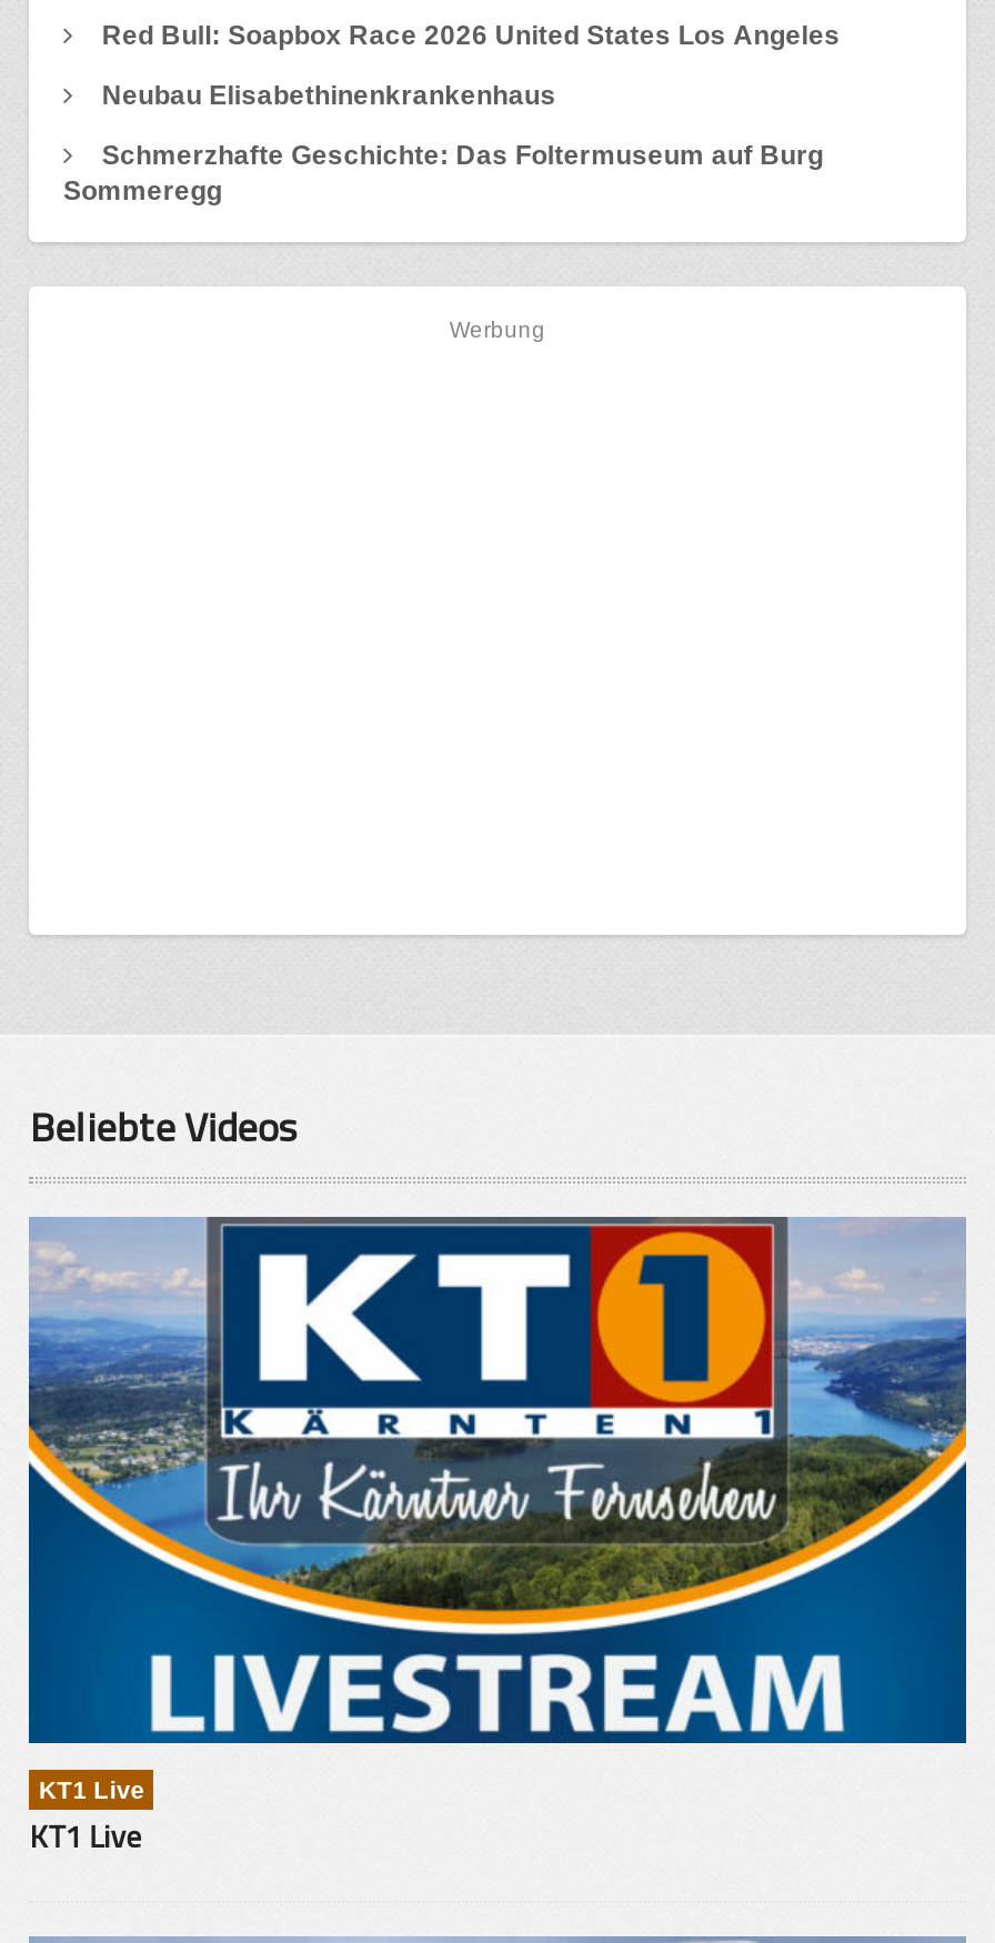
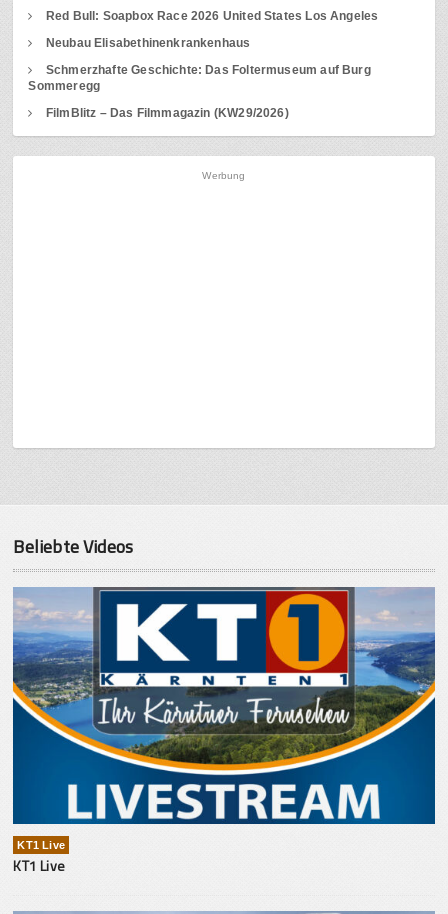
none -> [46,106,289,120] FilmBlitz – Das Filmmagazin (KW29/2026)

